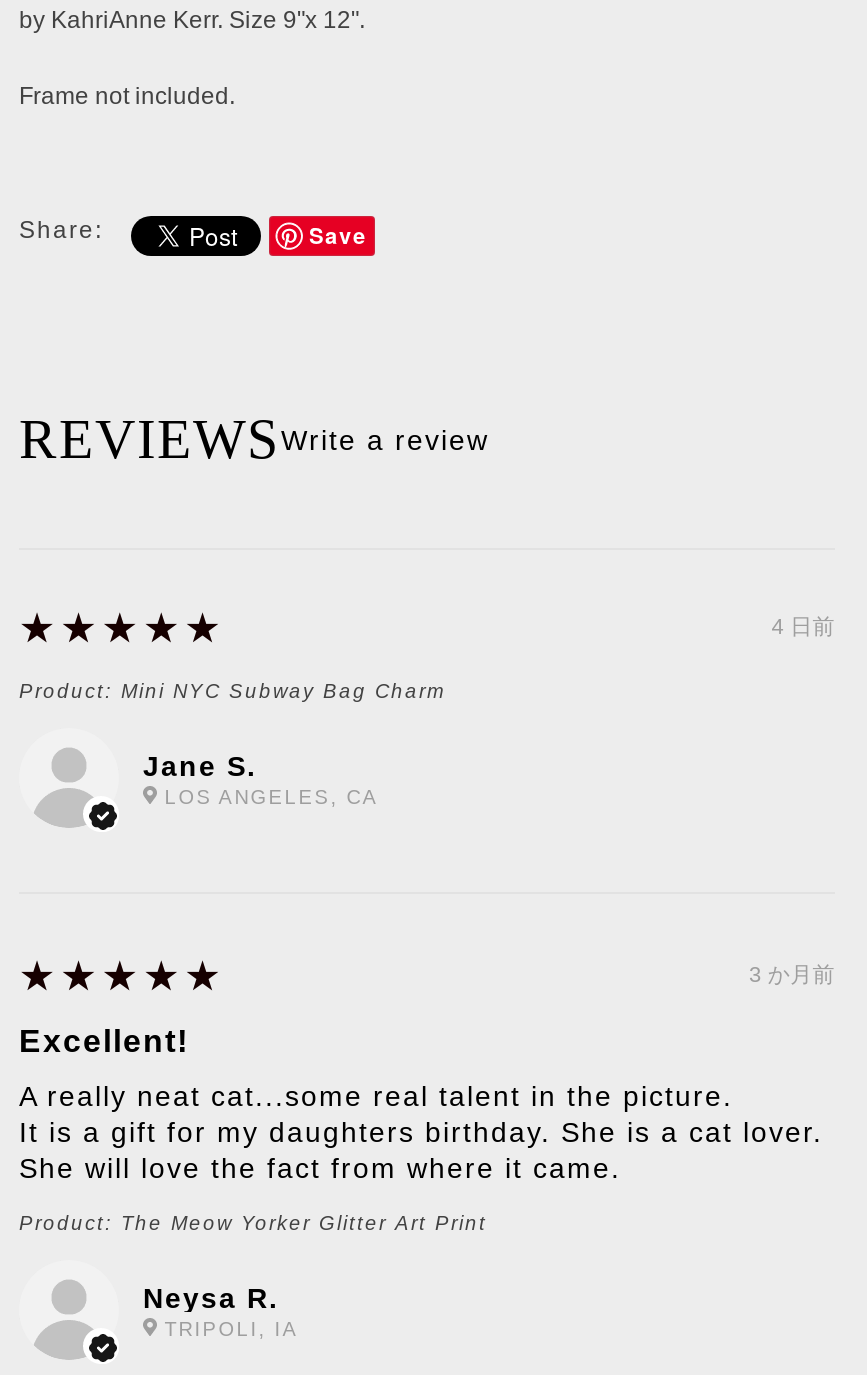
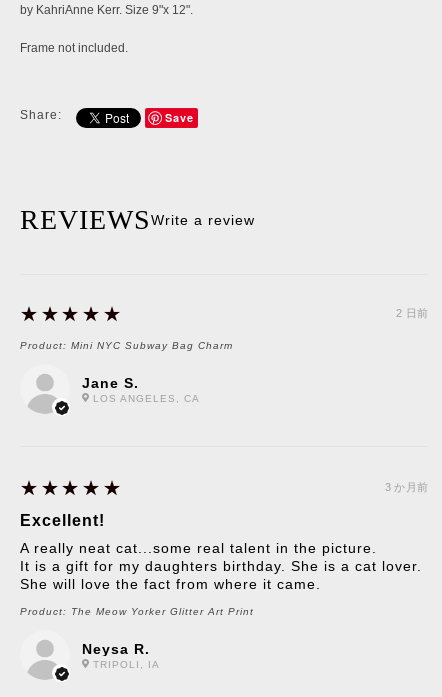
[771,613,835,637] 4 日前 -> [396,307,428,319] 2 日前

